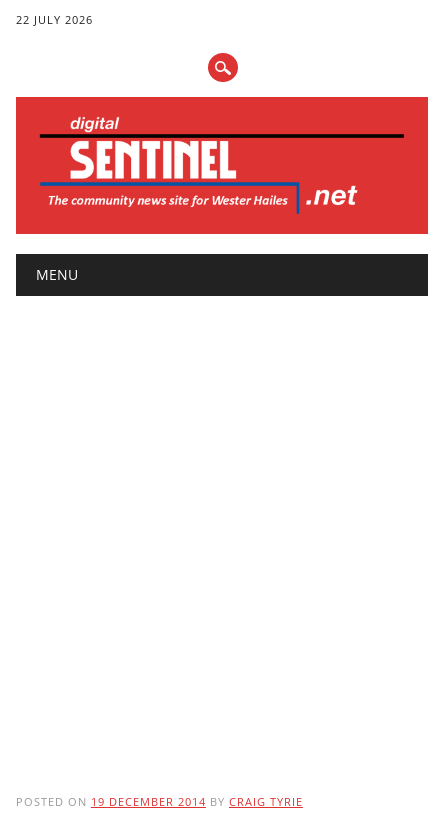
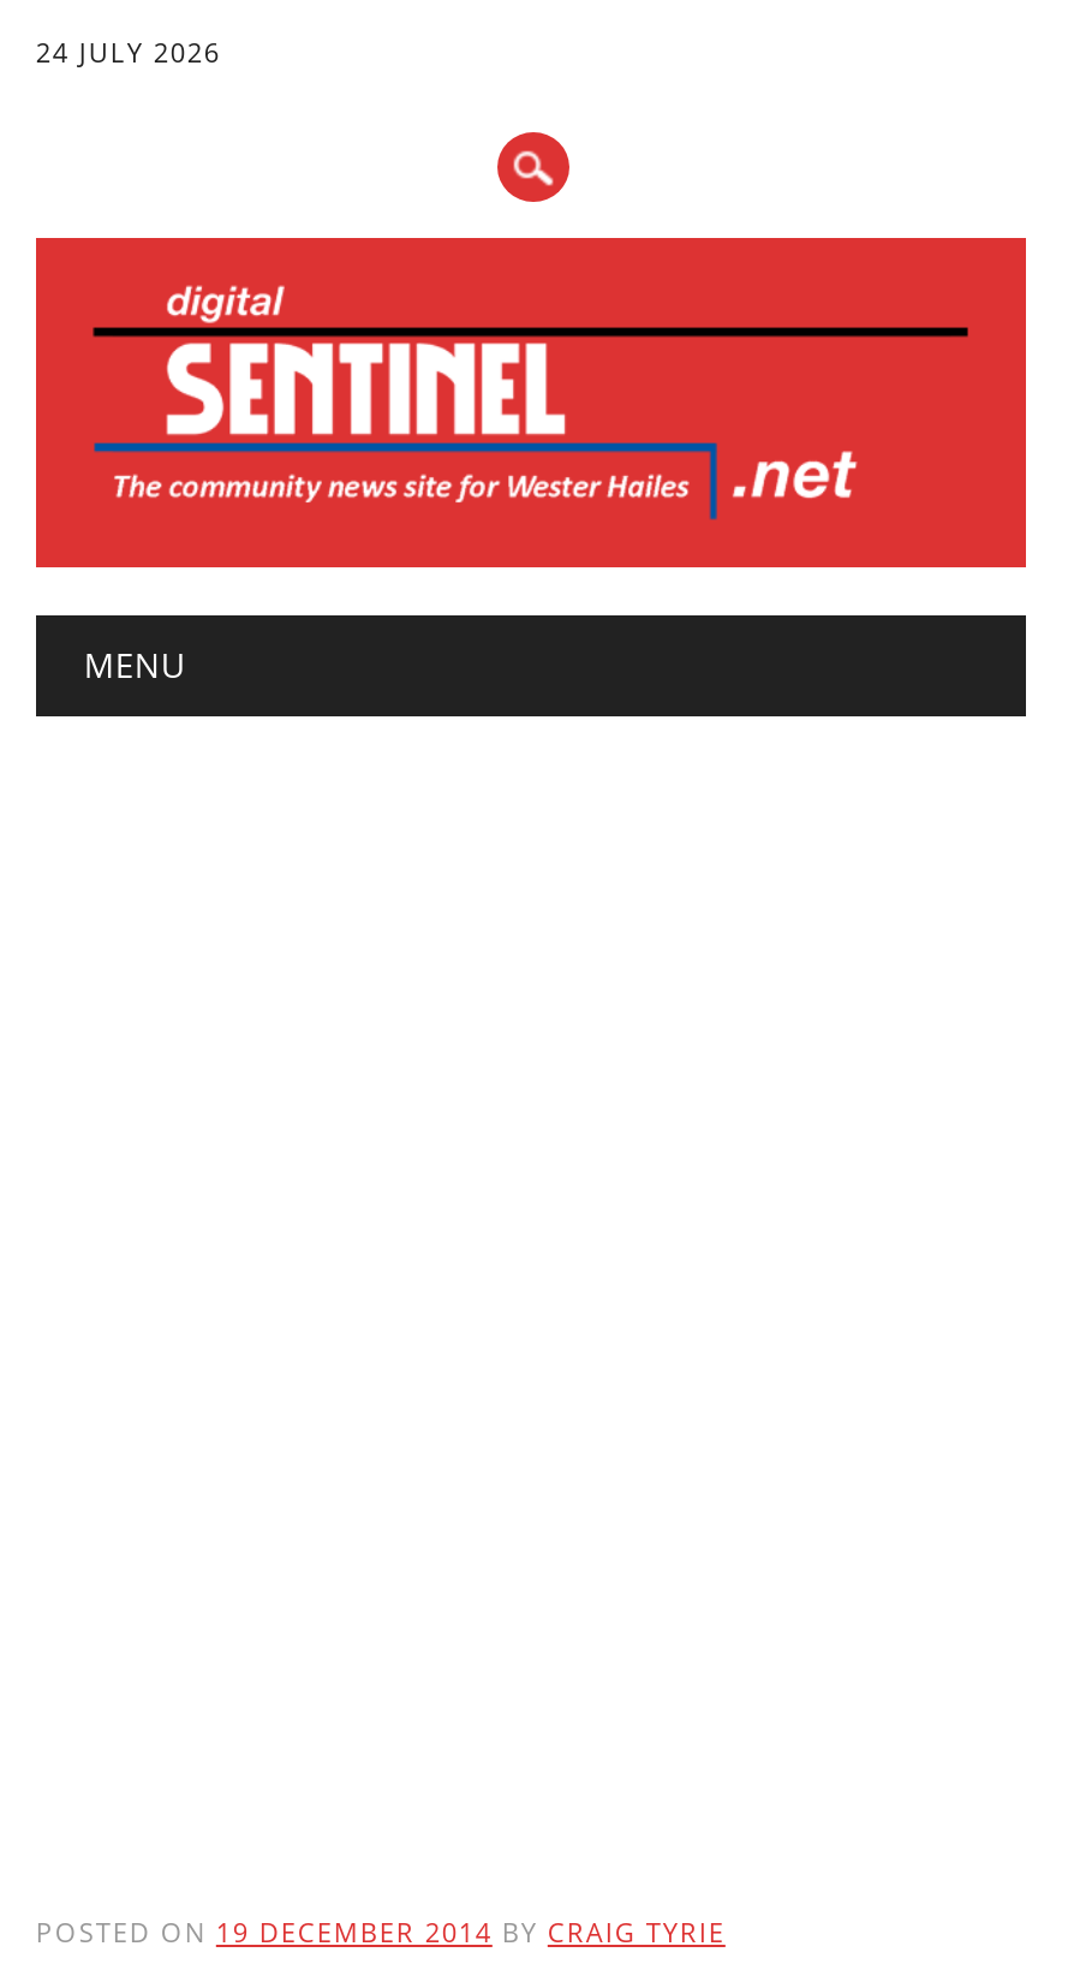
[16,12,93,27] 22 JULY 2026 -> [36,34,221,70] 24 JULY 2026

